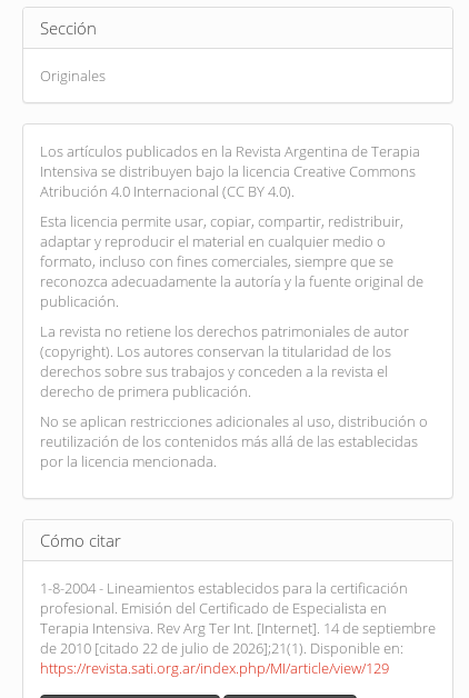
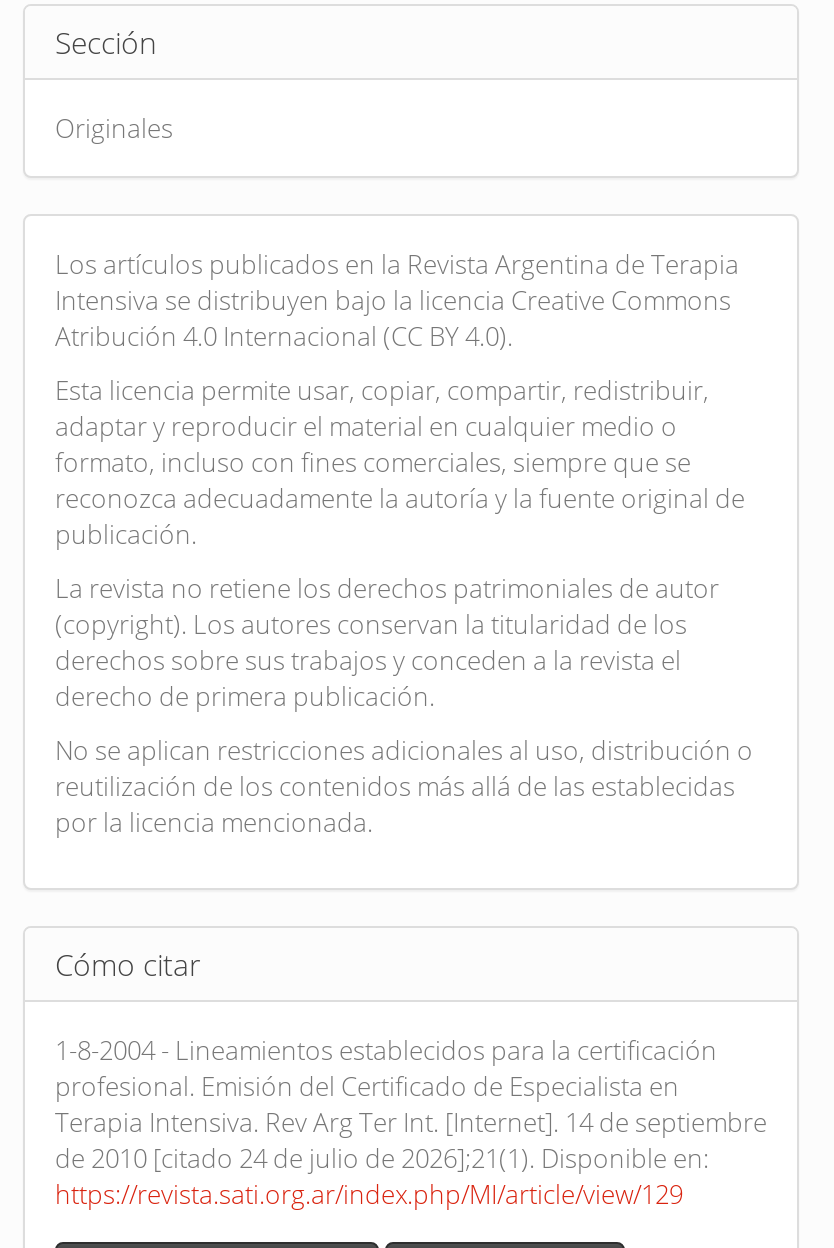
[40,638,403,658] de 2010 [citado 22 de julio de 2026];21(1). Disponible en: -> [55,1140,709,1176] de 2010 [citado 24 de julio de 2026];21(1). Disponible en:

